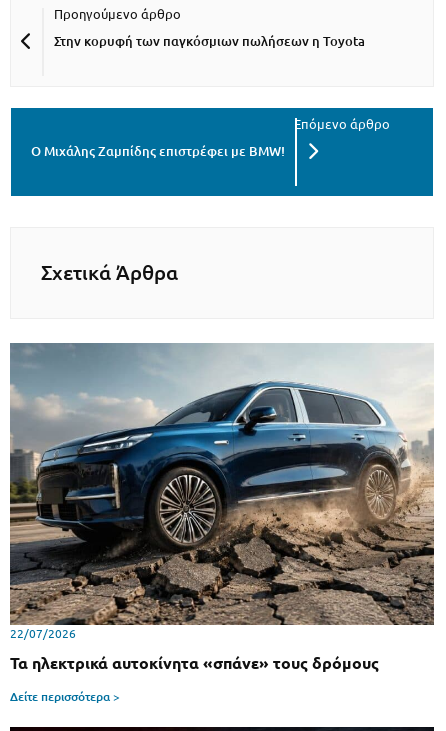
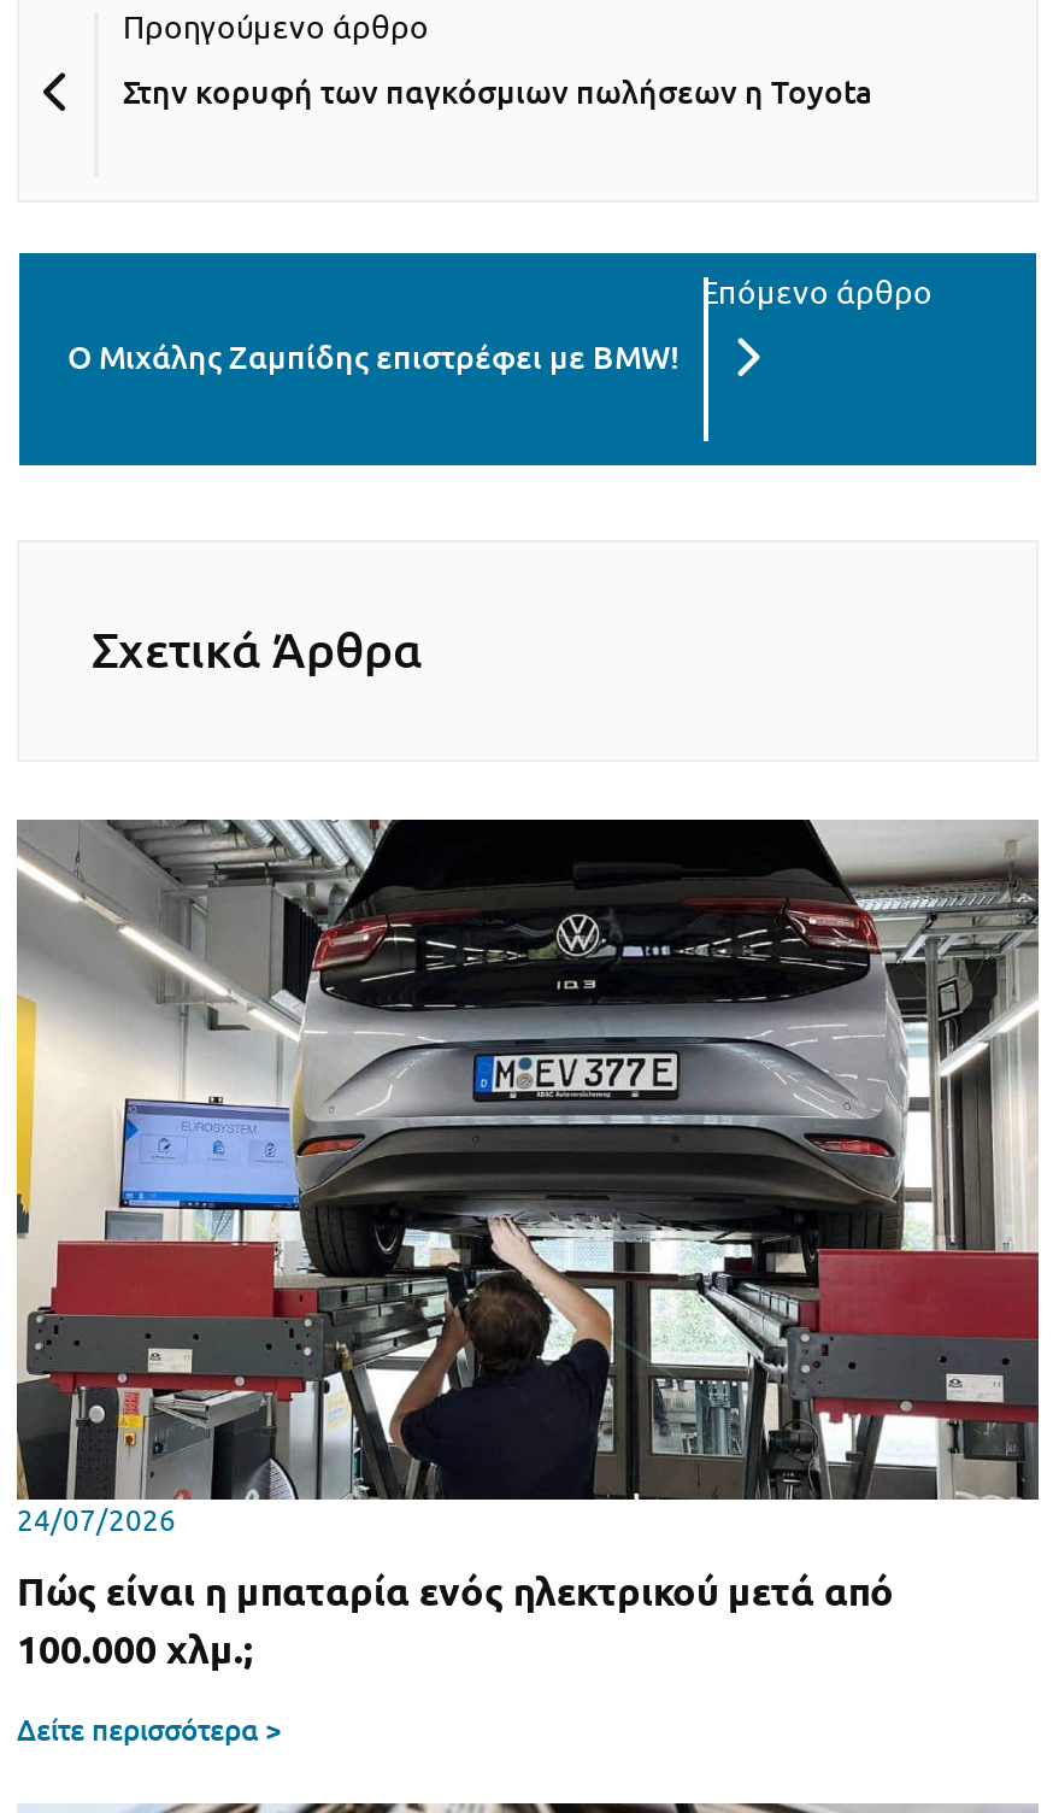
[9,343,434,640] [image] | 22/07/2026 -> [14,817,1041,1537] [image] | 24/07/2026
[10,654,379,672] Τα ηλεκτρικά αυτοκίνητα «σπάνε» τους δρόμους -> [17,1571,894,1672] Πώς είναι η μπαταρία ενός ηλεκτρικού μετά από | 100.000 χλμ.;

